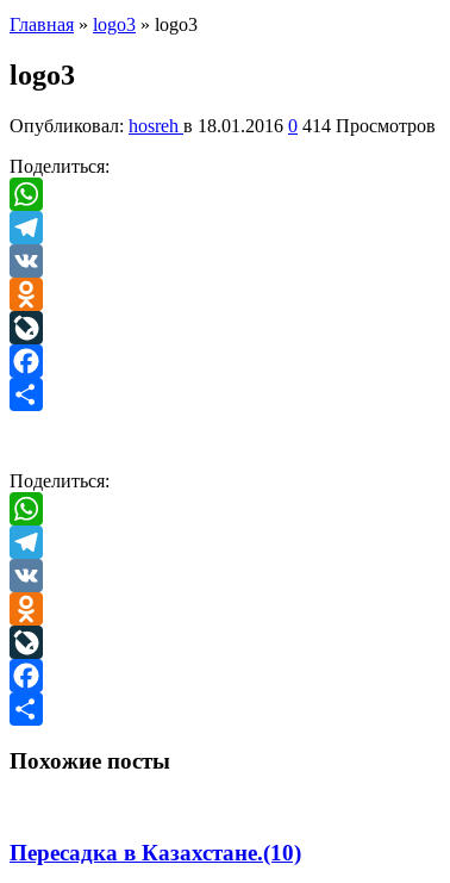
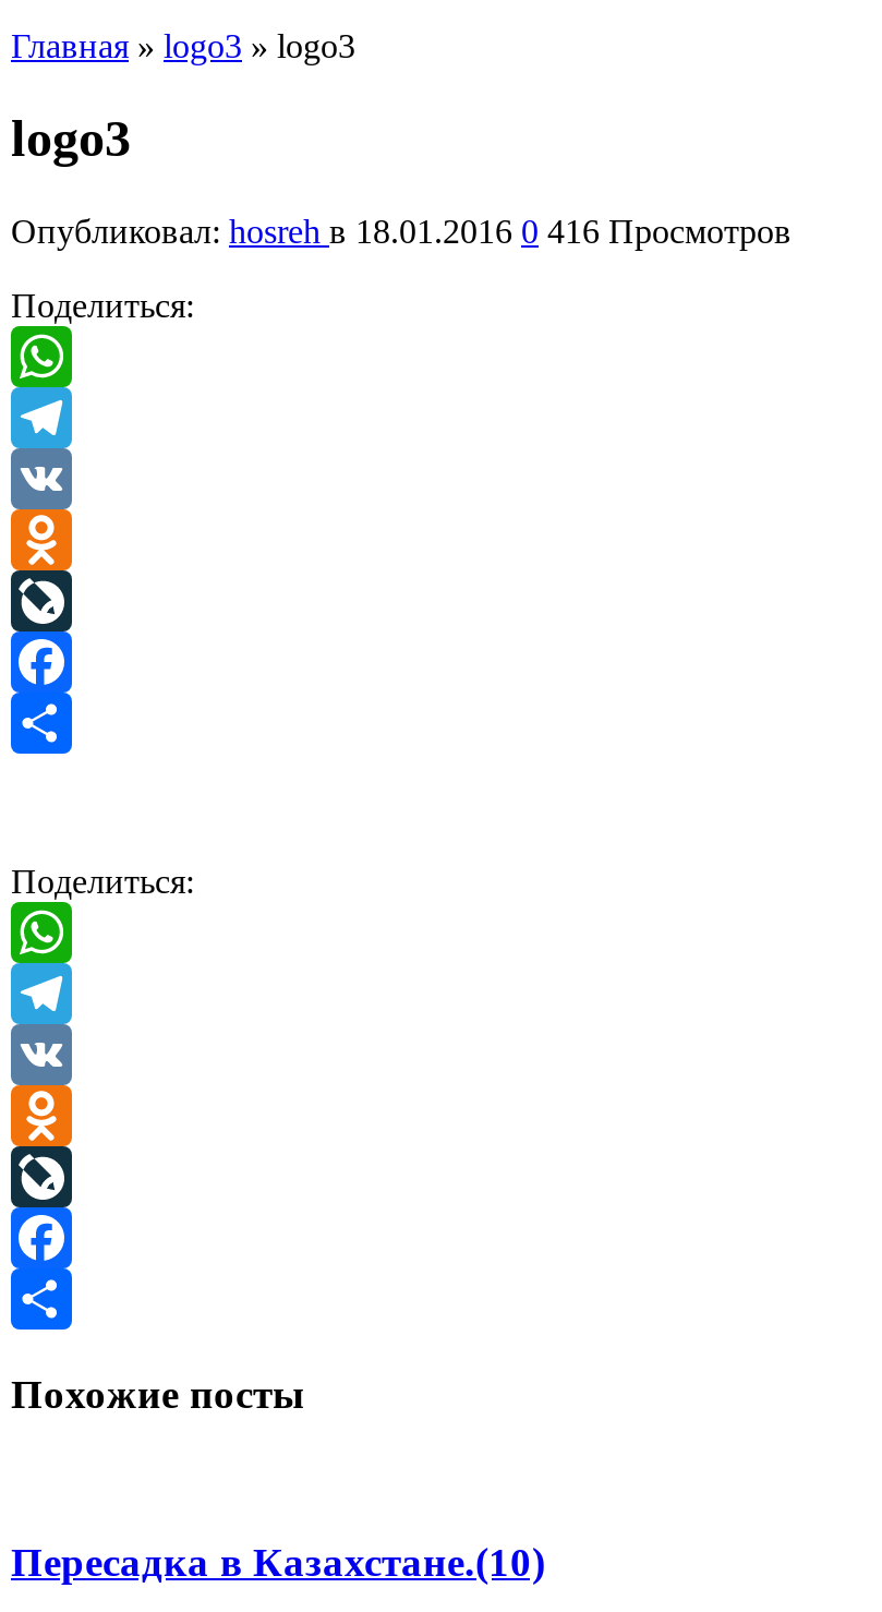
[10,115,436,136] Опубликовал: hosreh в 18.01.2016 0 414 Просмотров -> [11,212,792,250] Опубликовал: hosreh в 18.01.2016 0 416 Просмотров

